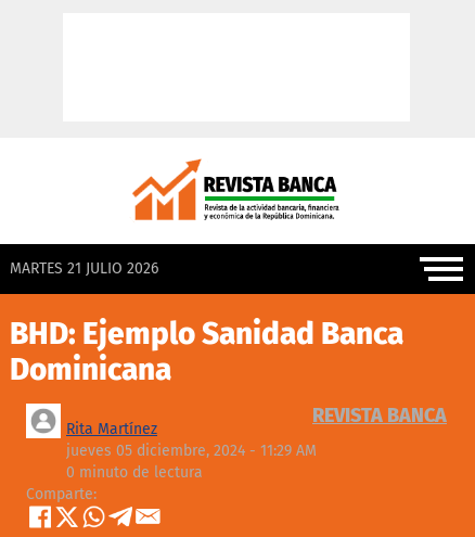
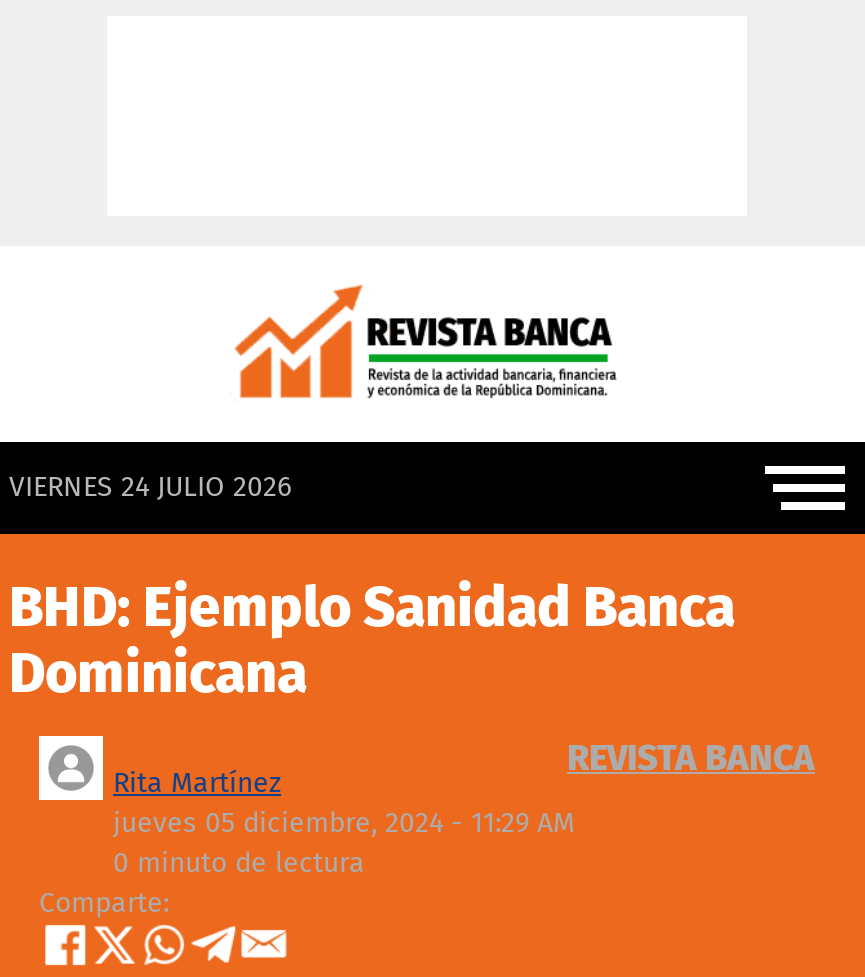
[10,259,158,278] MARTES 21 JULIO 2026 -> [9,470,291,504] VIERNES 24 JULIO 2026

